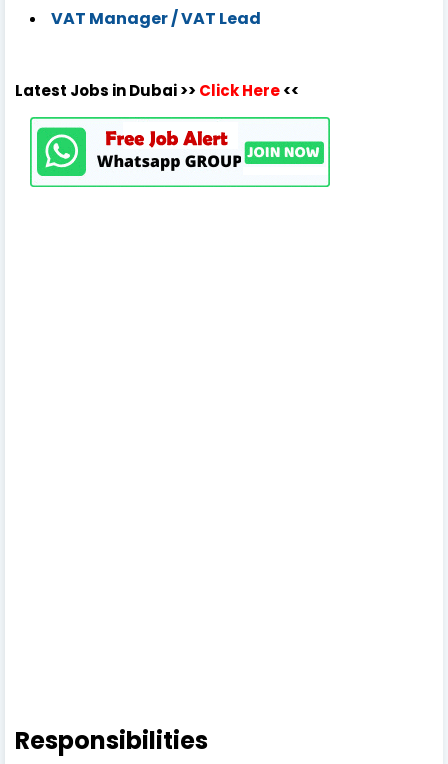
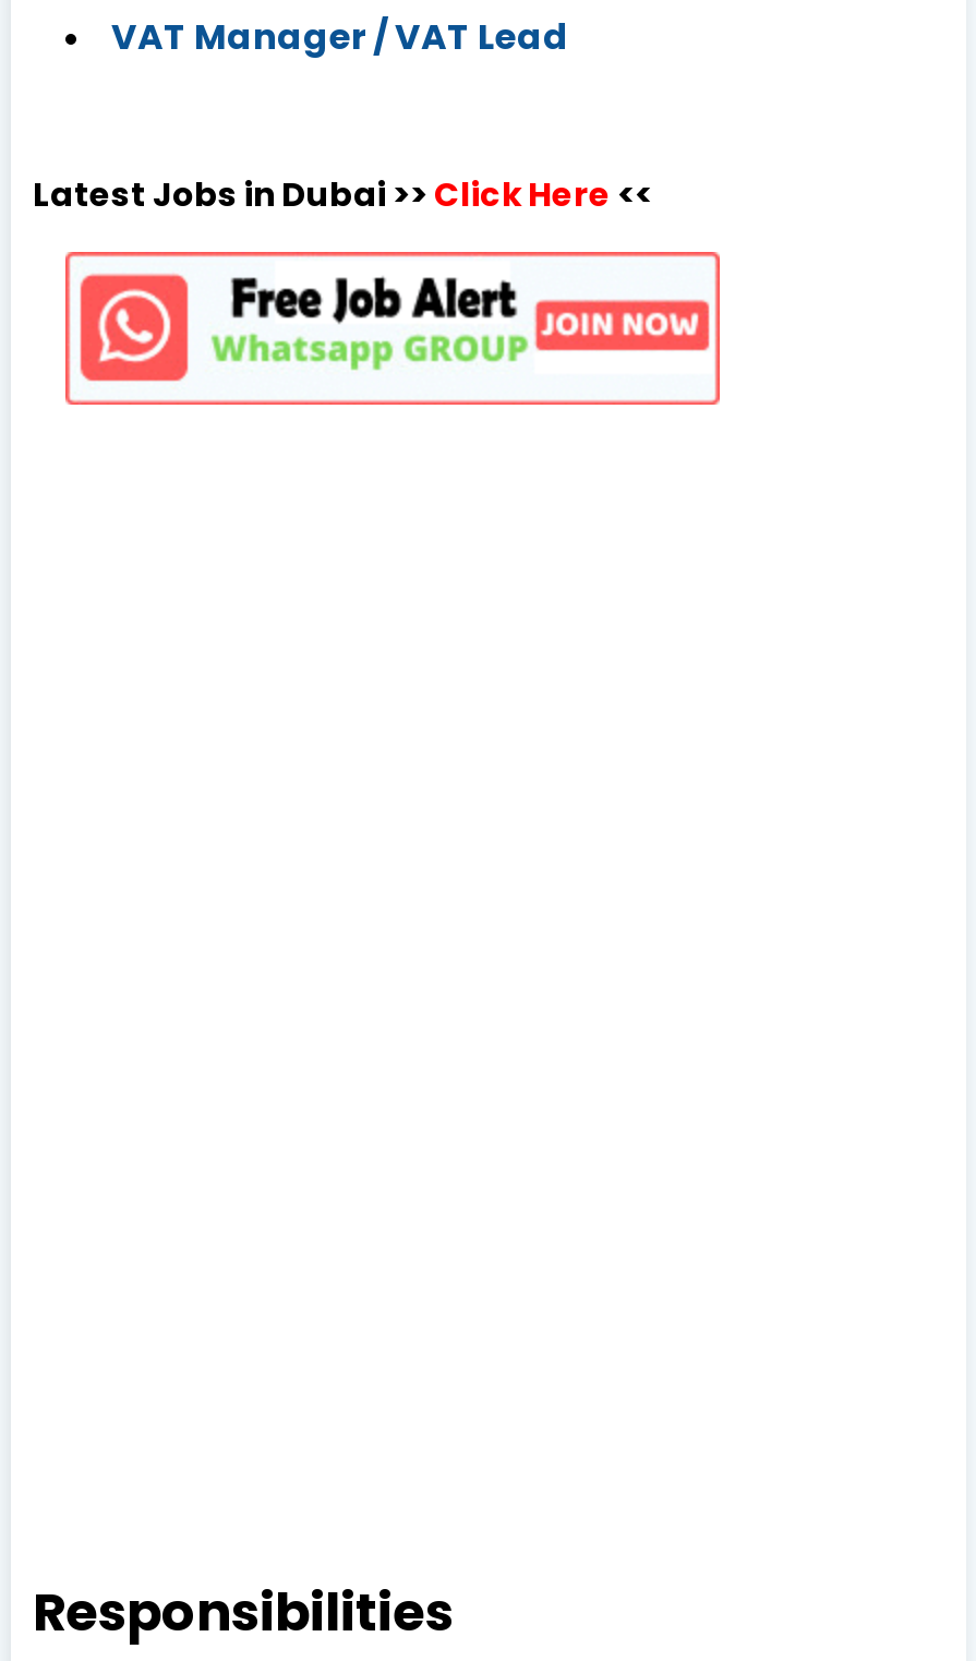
[29,116,331,188] [image] -> [63,250,722,407] [image]

